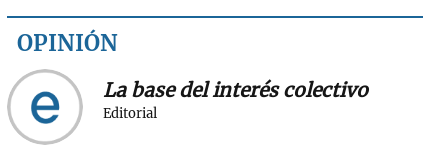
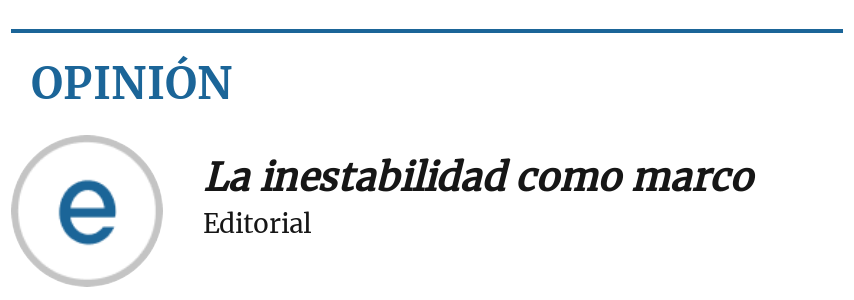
[103,78,368,102] La base del interés colectivo -> [203,153,753,201] La inestabilidad como marco

